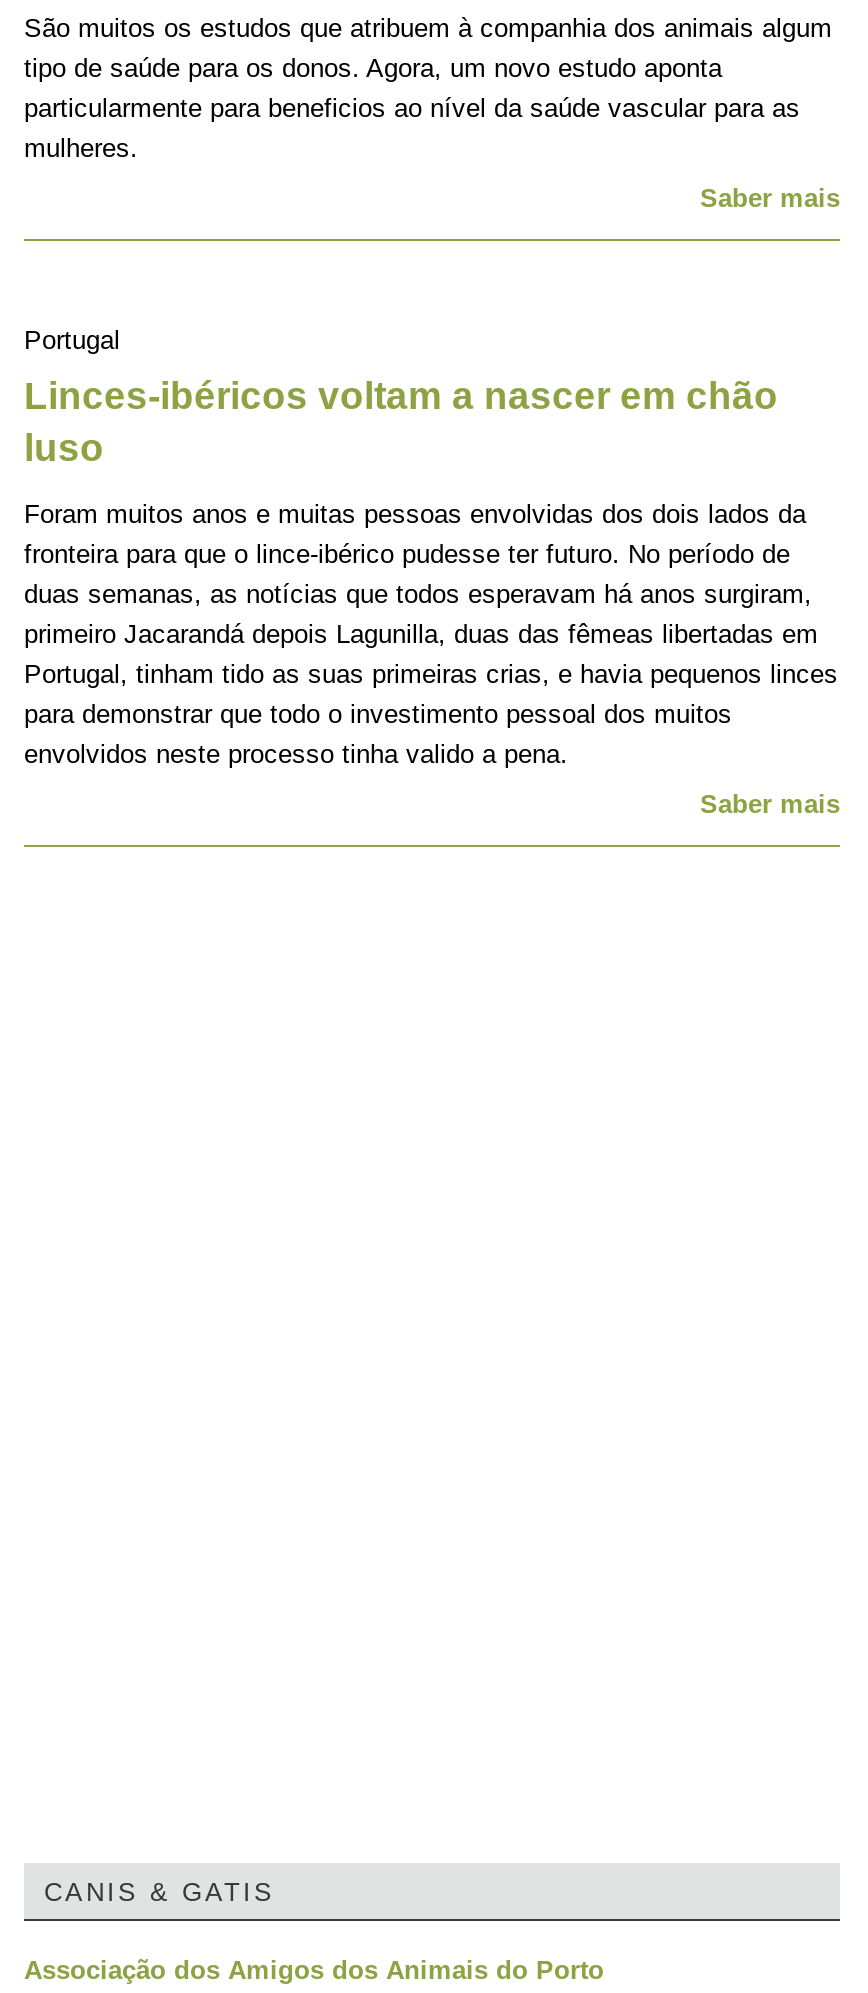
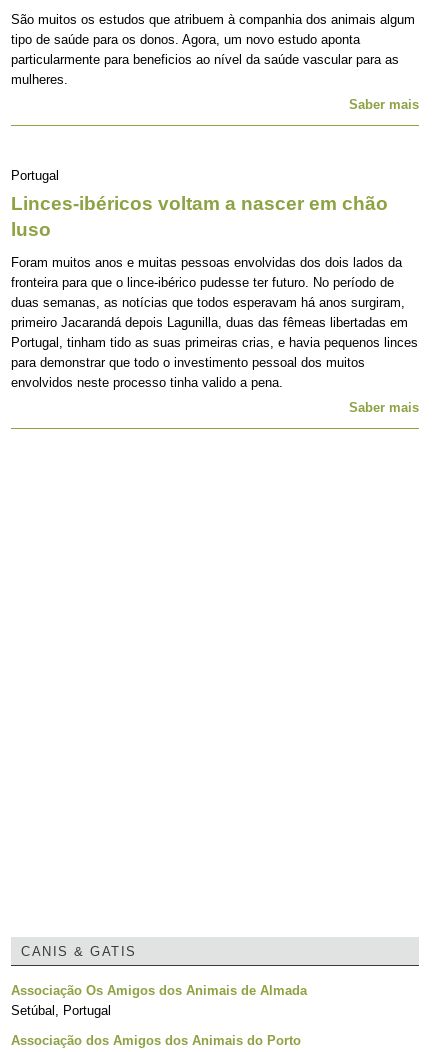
none -> [11,983,307,1018] Associação Os Amigos dos Animais de Almada | Setúbal, Portugal

